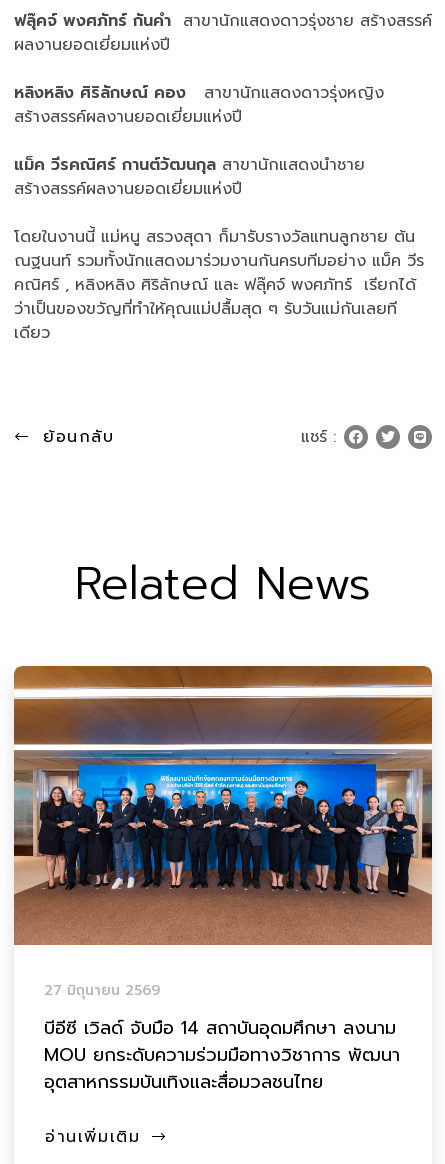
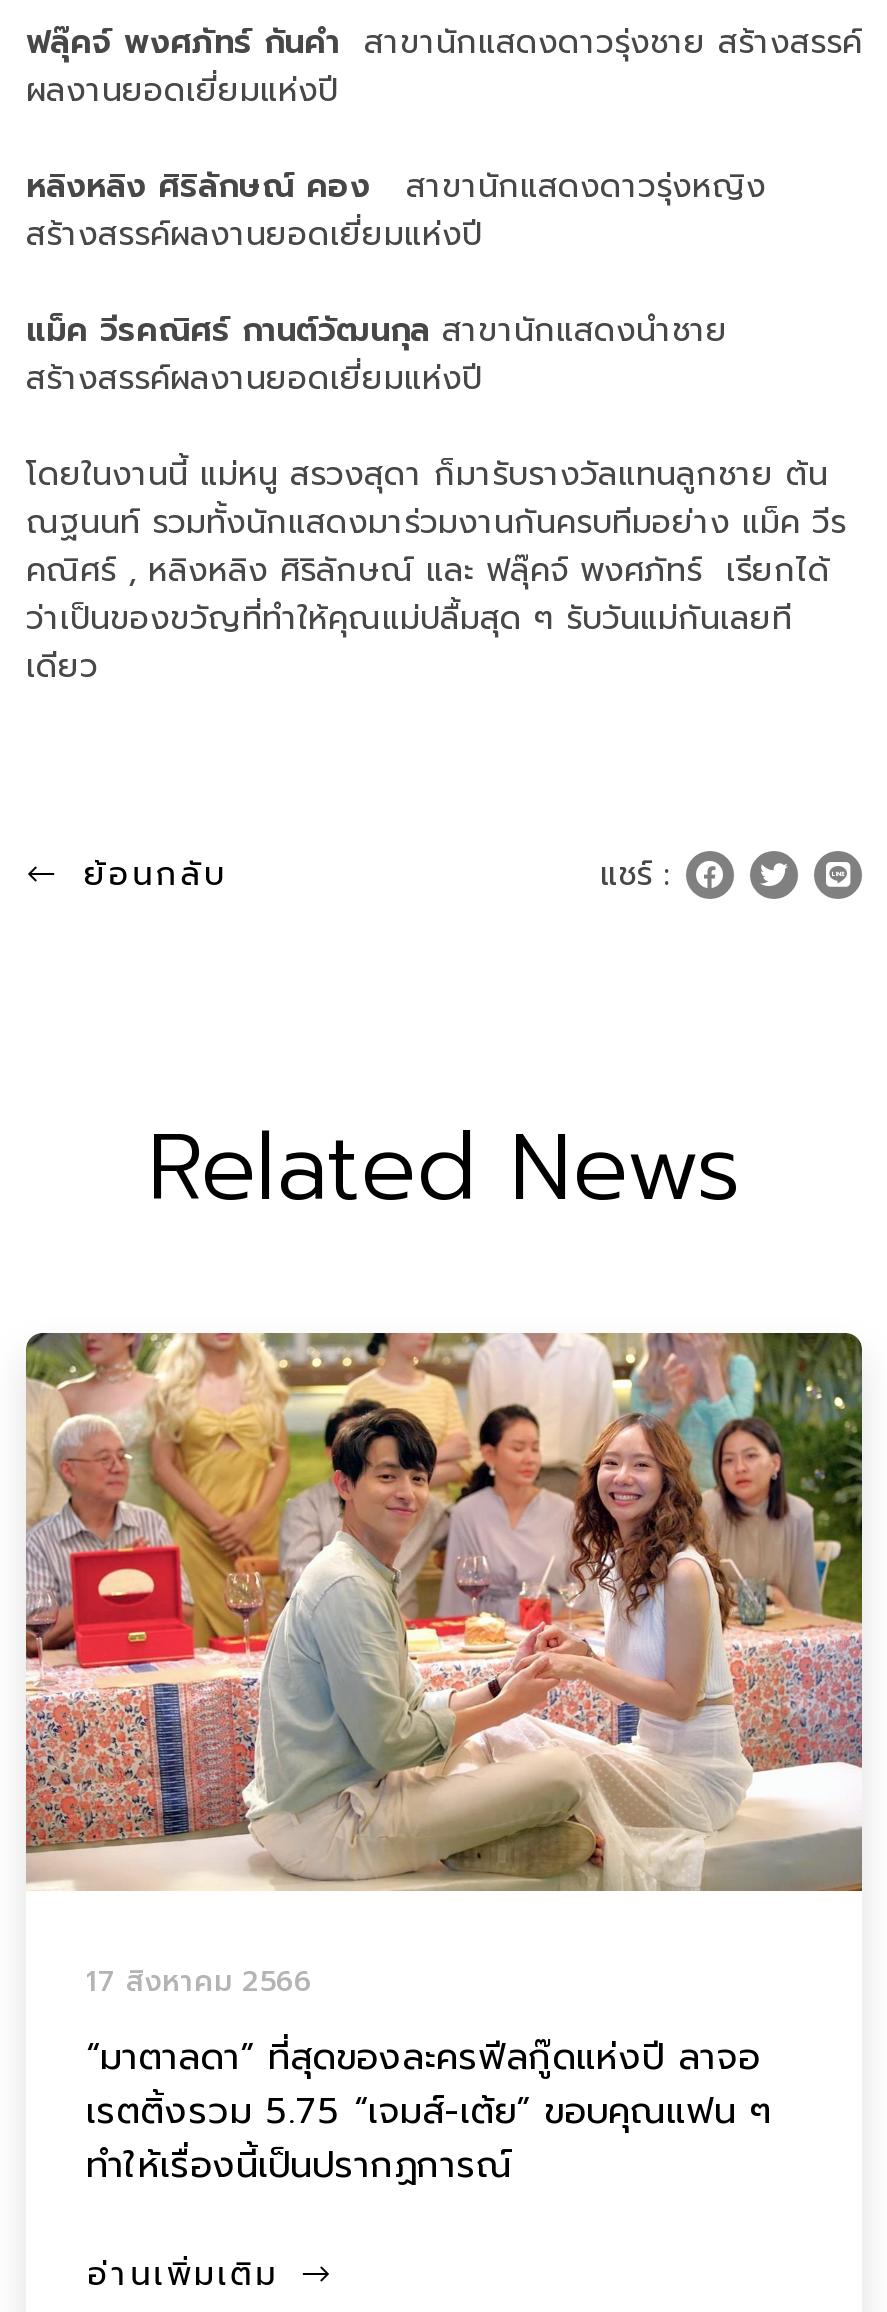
[13,665,433,1001] [image] | 27 มิถุนายน 2569 -> [24,1331,864,2003] [image] | 17 สิงหาคม 2566
[44,1014,400,1096] บีอีซี เวิลด์ จับมือ 14 สถาบันอุดมศึกษา ลงนาม | MOU ยกระดับความร่วมมือทางวิชาการ พัฒนา | อุตสาหกรรมบันเทิงและสื่อมวลชนไทย -> [86,2029,772,2193] “มาตาลดา” ที่สุดของละครฟีลกู๊ดแห่งปี ลาจอ | เรตติ้งรวม 5.75 “เจมส์-เต้ย” ขอบคุณแฟน ๆ | ทำให้เรื่องนี้เป็นปรากฏการณ์

